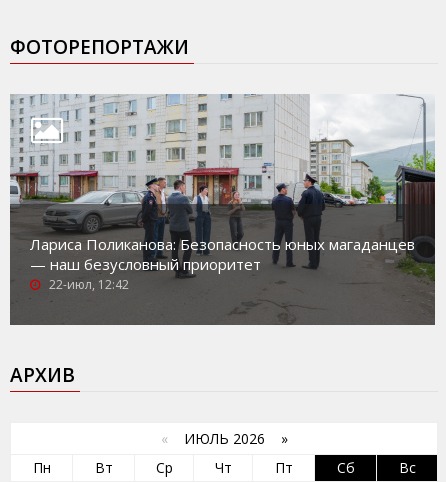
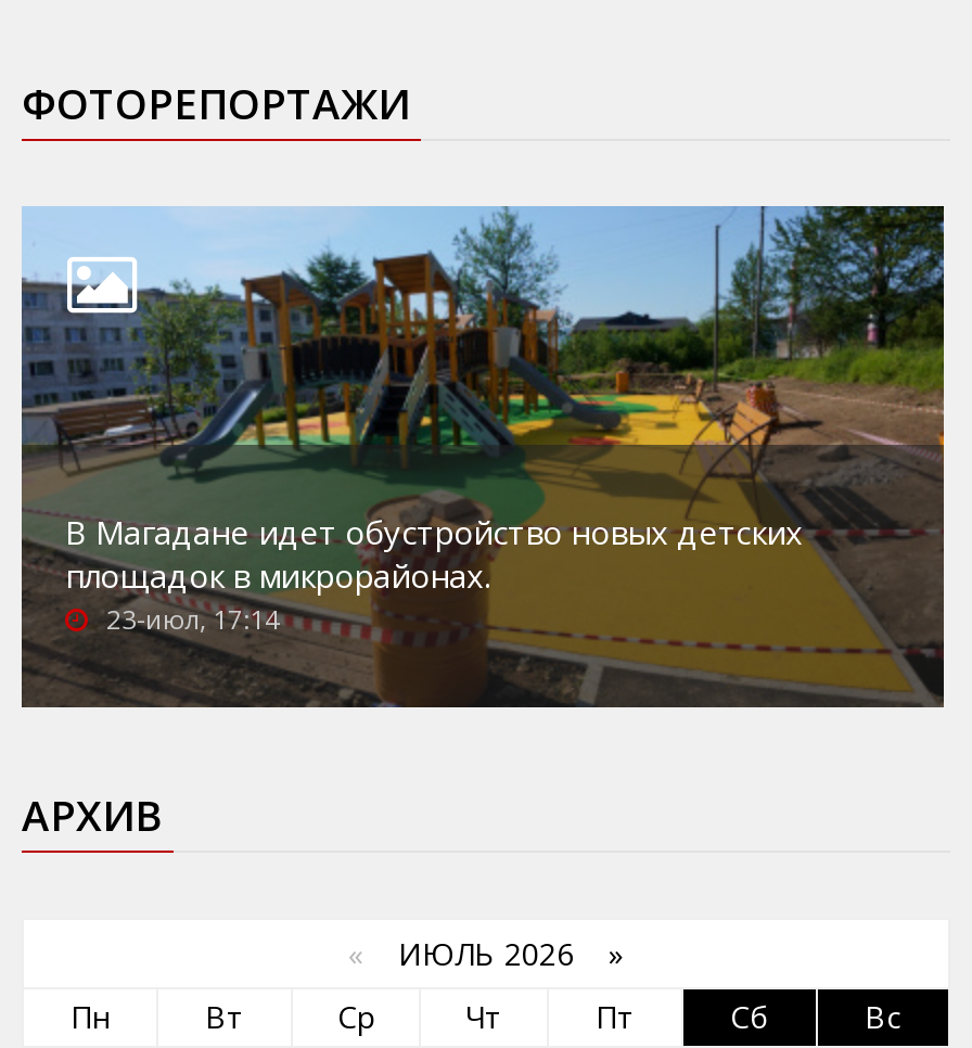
[10,94,436,325] [image] | Лариса Поликанова: Безопасность юных магаданцев | — наш безусловный приоритет | 22-июл, 12:42 -> [22,204,946,705] [image] | В Магадане идет обустройство новых детских | площадок в микрорайонах. | 23-июл, 17:14

